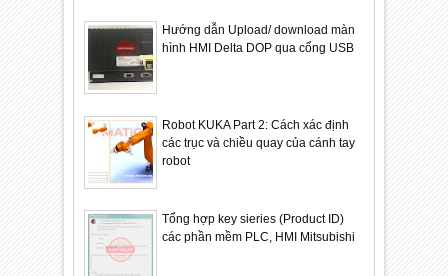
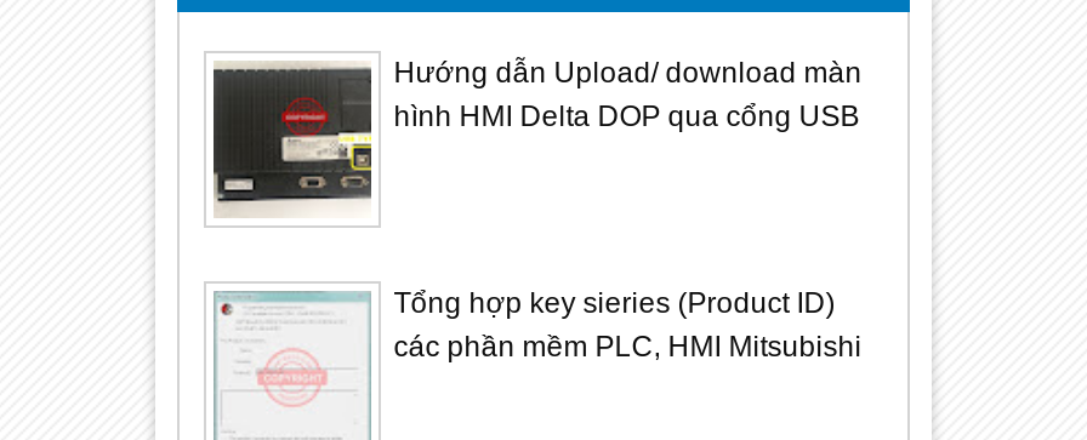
[87,117,355,182] [image] | Robot KUKA Part 2: Cách xác định | các trục và chiều quay của cánh tay | robot -> none

